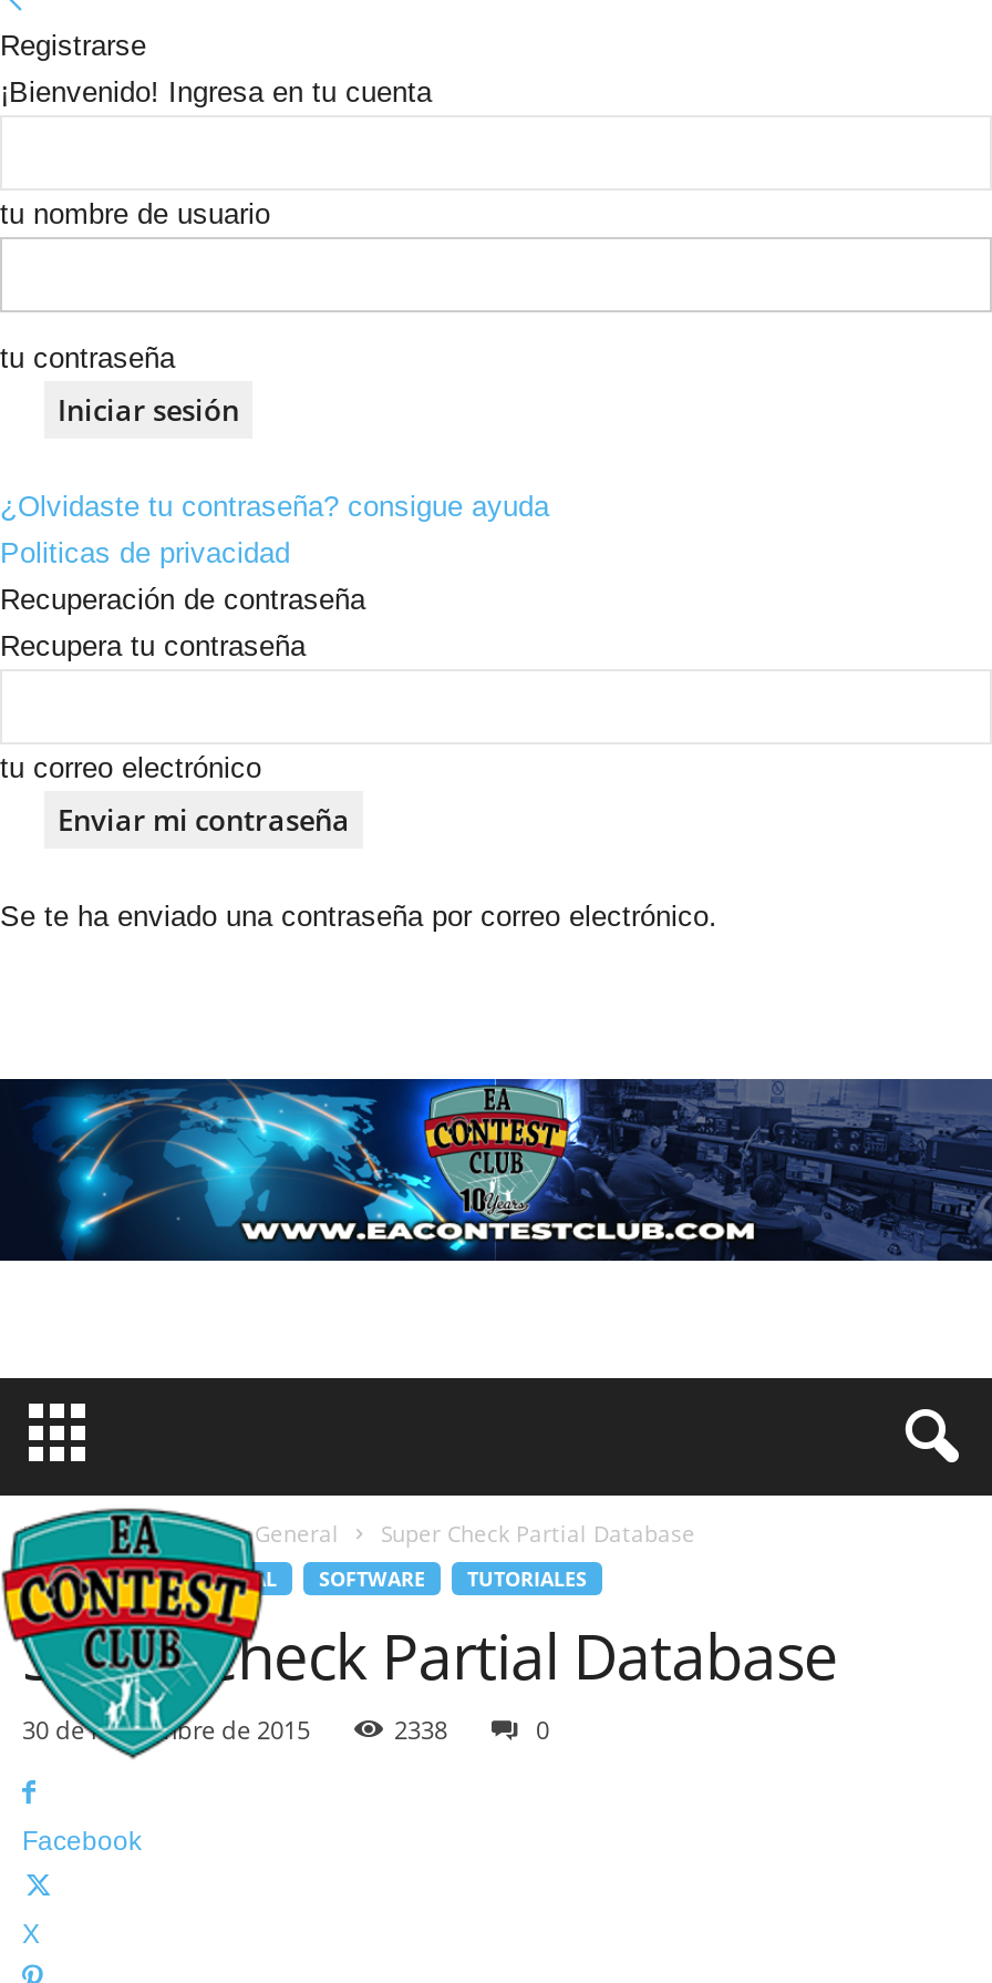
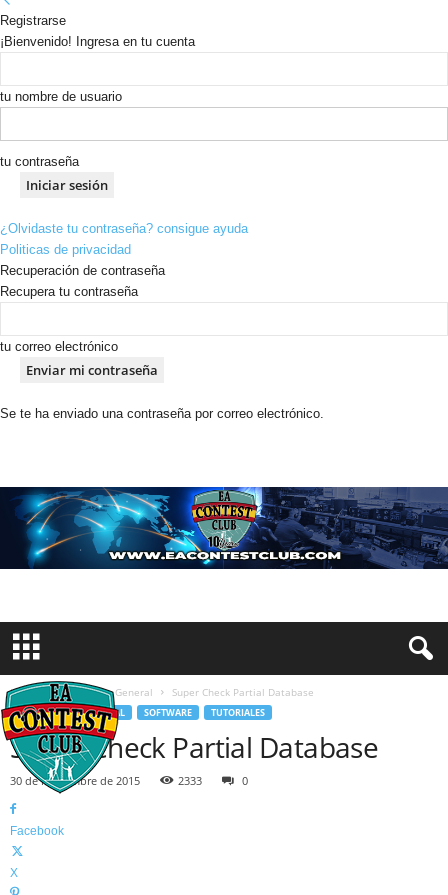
[394,1713,447,1746] 2338 -> [178,773,202,788] 2333

